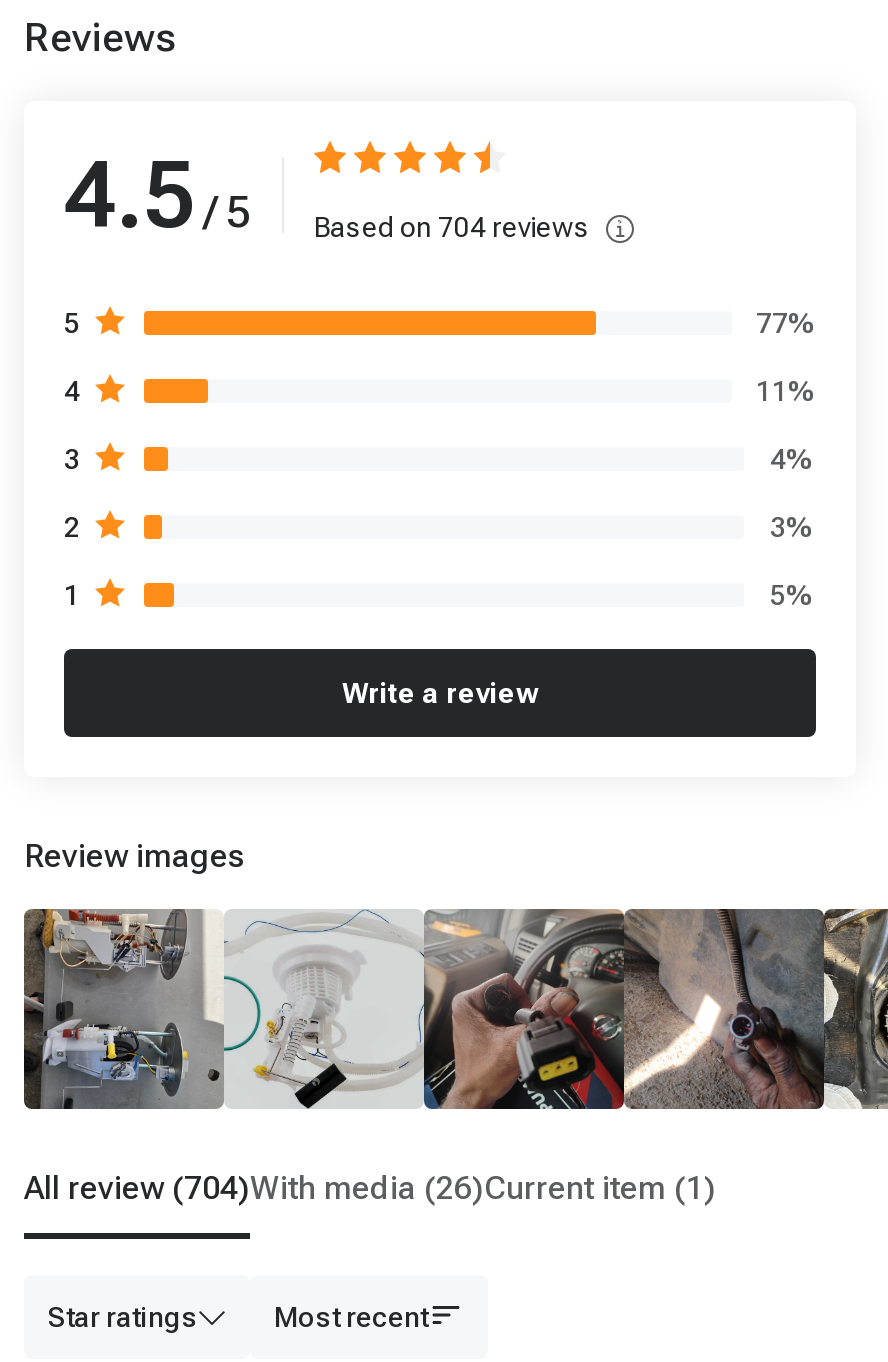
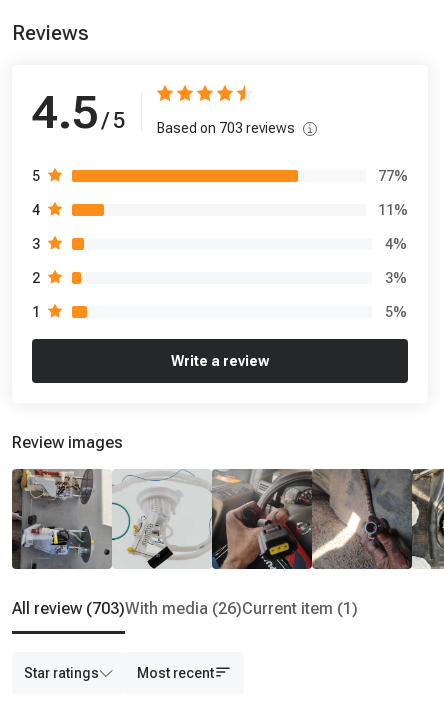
[314,211,590,243] Based on 704 reviews -> [157,120,295,136] Based on 703 reviews
[24,1169,716,1207] All review (704)With media (26)Current item (1) -> [12,599,358,618] All review (703)With media (26)Current item (1)

